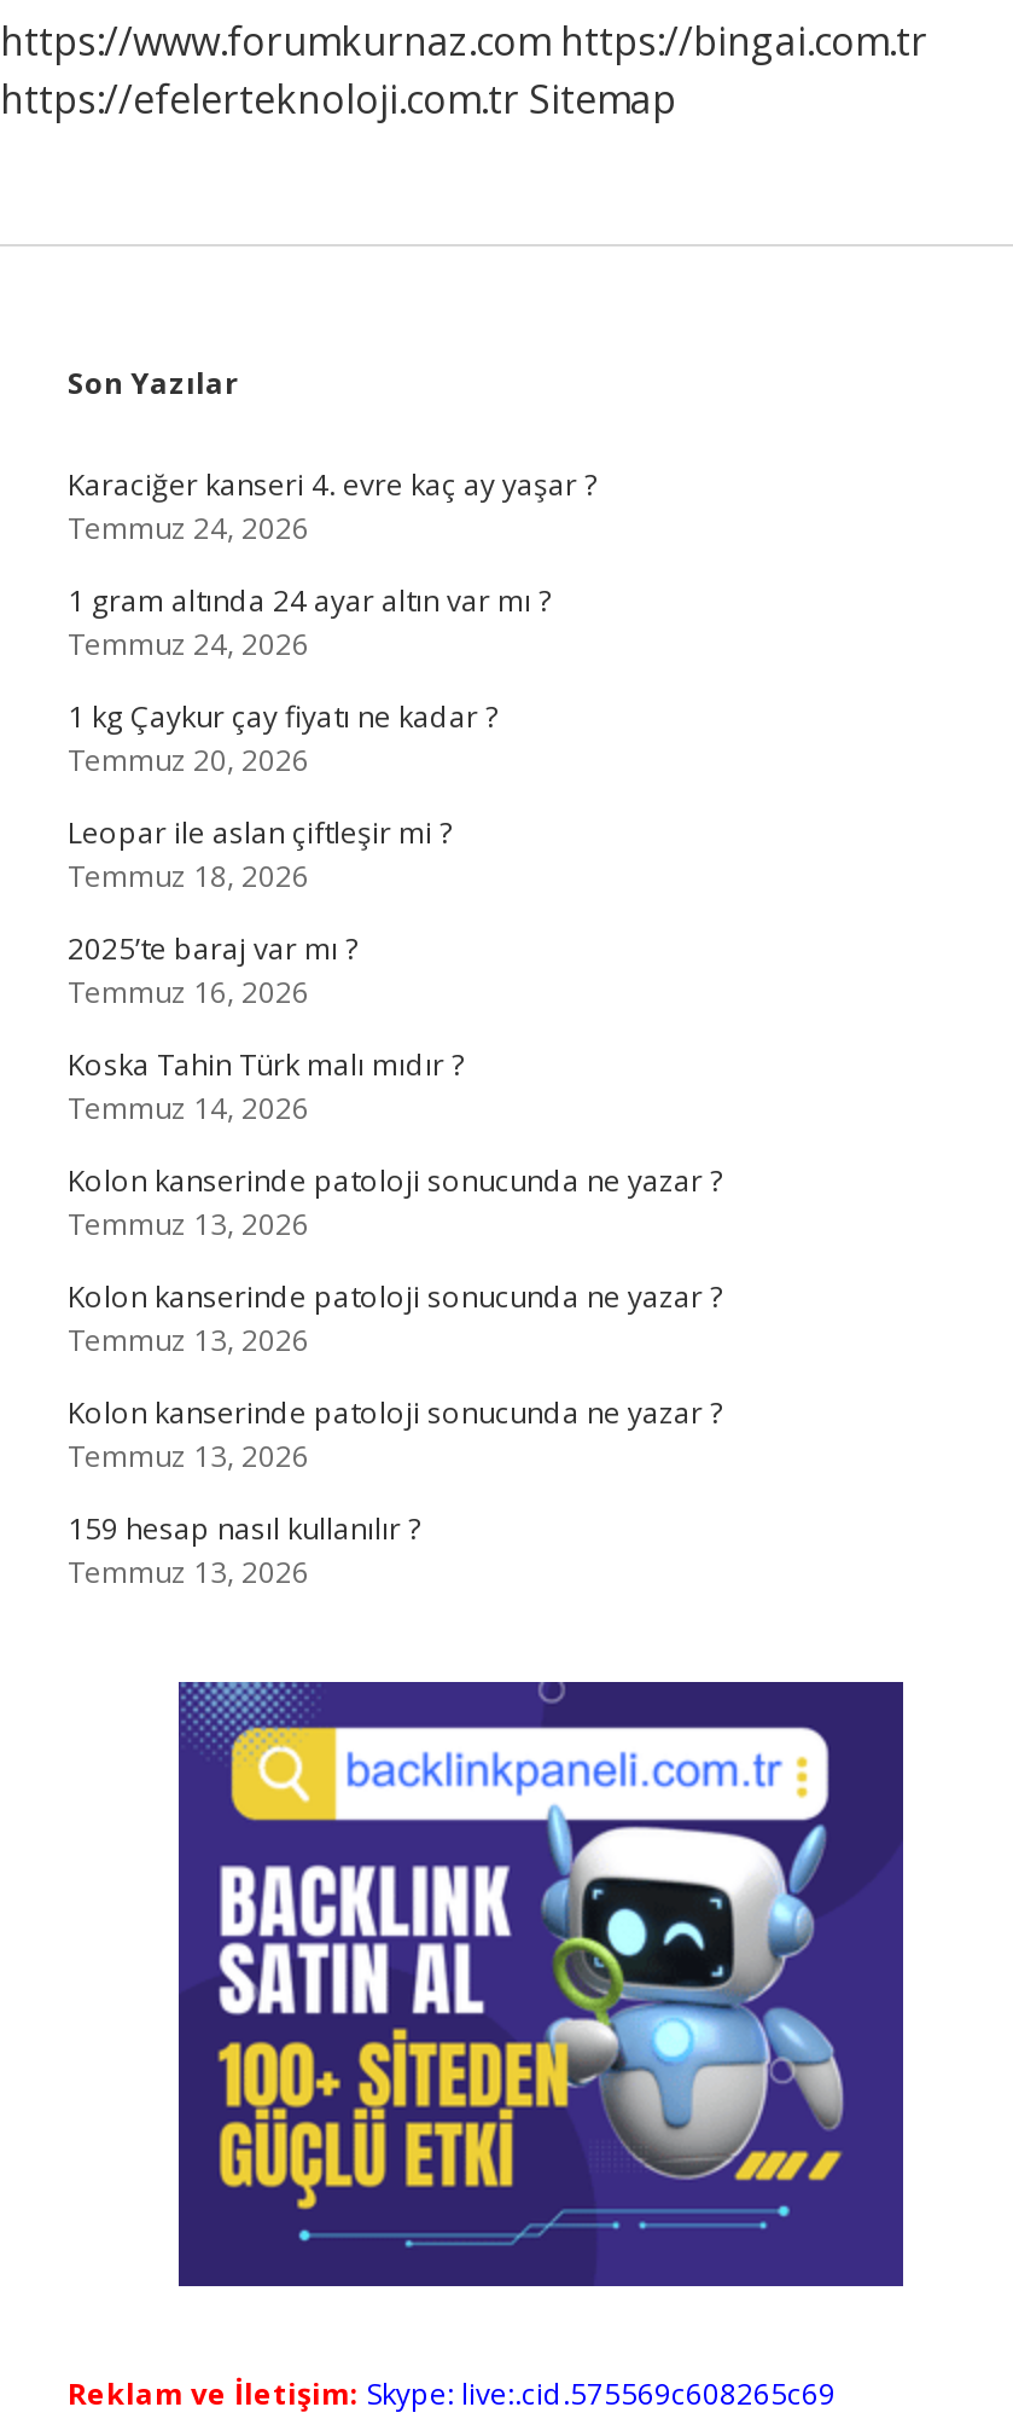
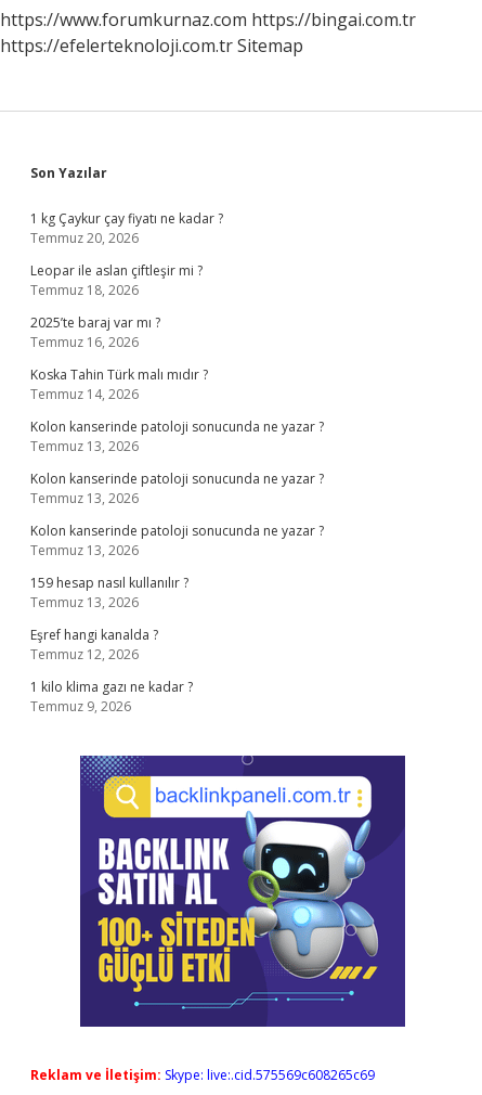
[68,464,596,665] Karaciğer kanseri 4. evre kaç ay yaşar ? | Temmuz 24, 2026 | 1 gram altında 24 ayar altın var mı ? | Temmuz 24, 2026 -> none
moved [68,696,722,1593] -> [30,209,324,611]: 1 kg Çaykur çay fiyatı ne kadar ? | Temmuz 20, 2026 | Leopar ile aslan çiftleşir mi ? | ... | 159 hesap nasıl kullanılır ? | Temmuz 13, 2026
none -> [30,626,193,716] Eşref hangi kanalda ? | Temmuz 12, 2026 | 1 kilo klima gazı ne kadar ? | Temmuz 9, 2026

